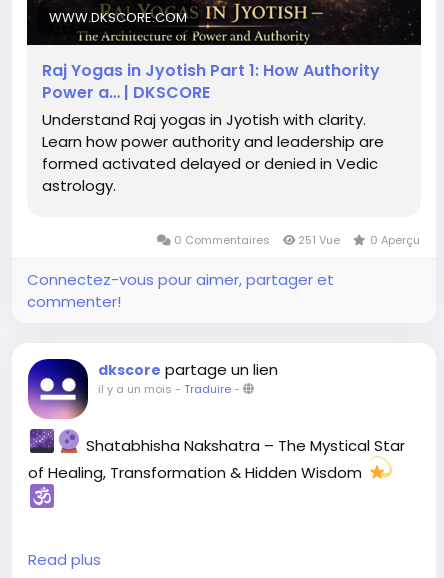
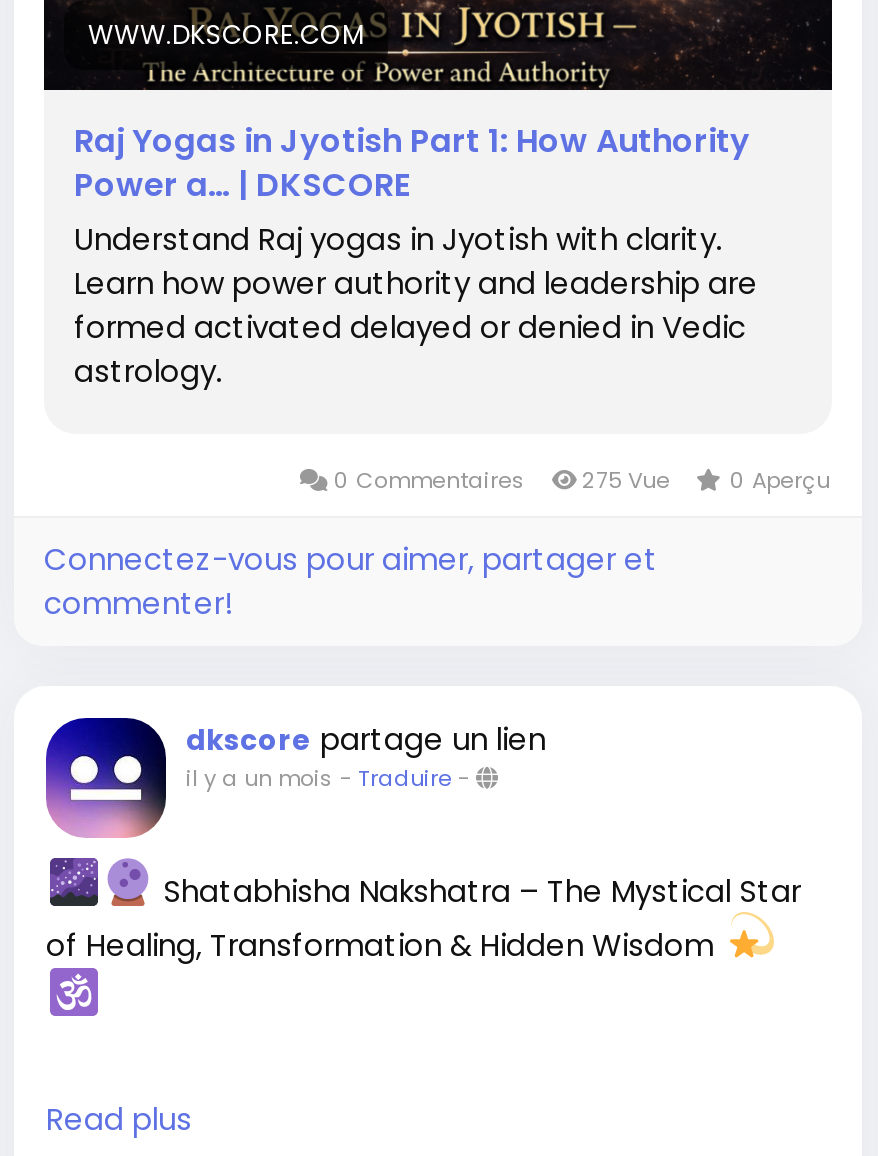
[171,231,420,247] 0 Commentaires 251 Vue 0 Aperçu -> [328,463,830,495] 0 Commentaires 275 Vue 0 Aperçu

